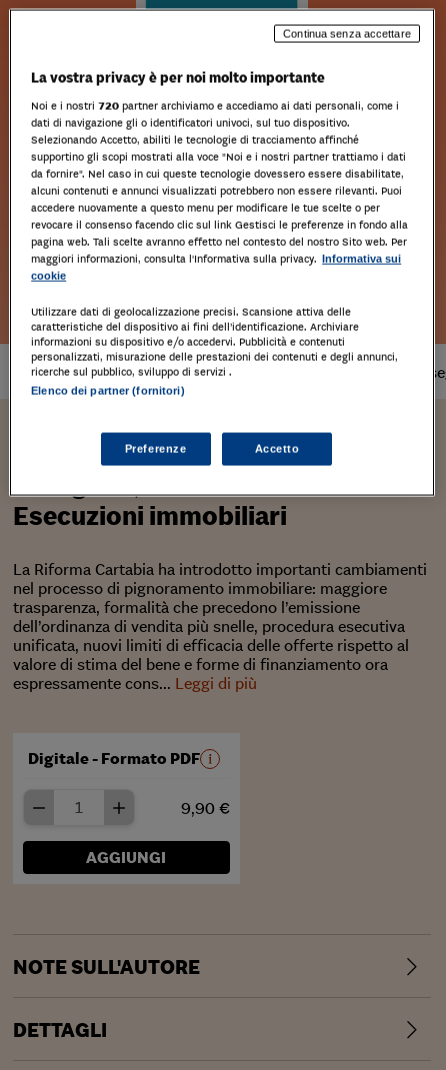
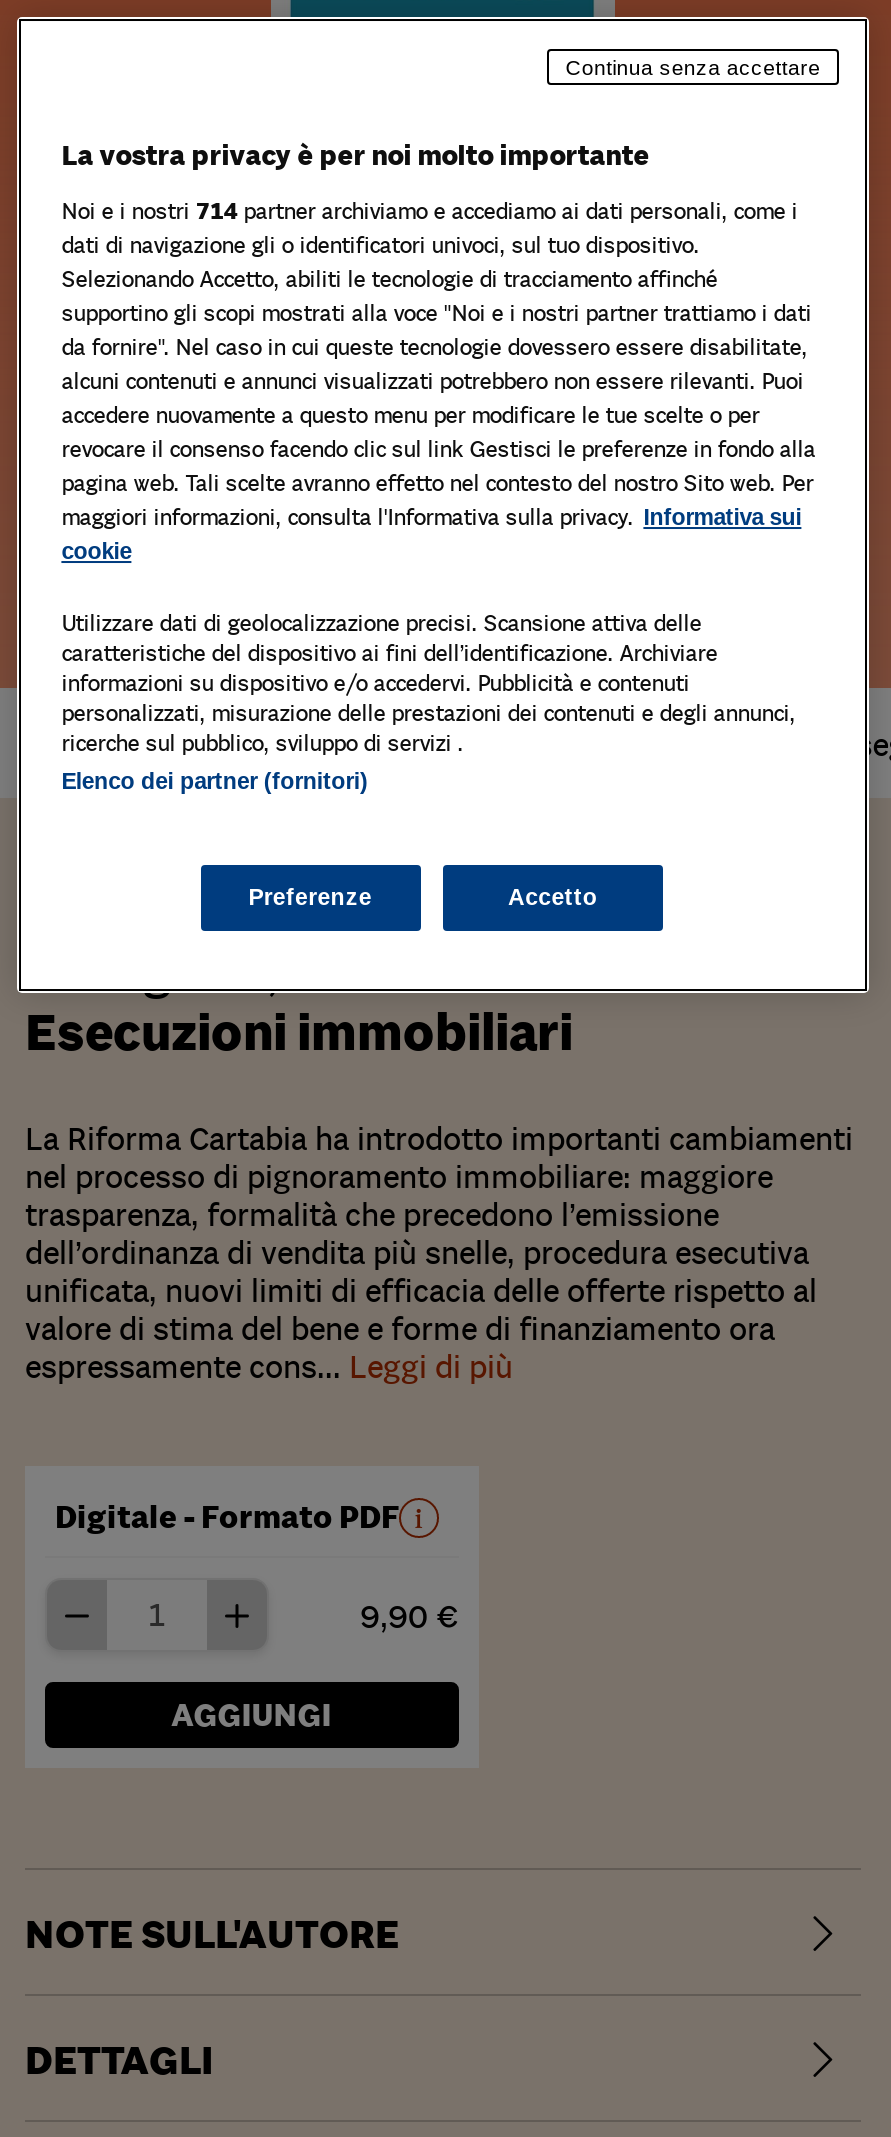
[31,98,399,112] Noi e i nostri 720 partner archiviamo e accediamo ai dati personali, come i -> [61,197,797,225] Noi e i nostri 714 partner archiviamo e accediamo ai dati personali, come i

